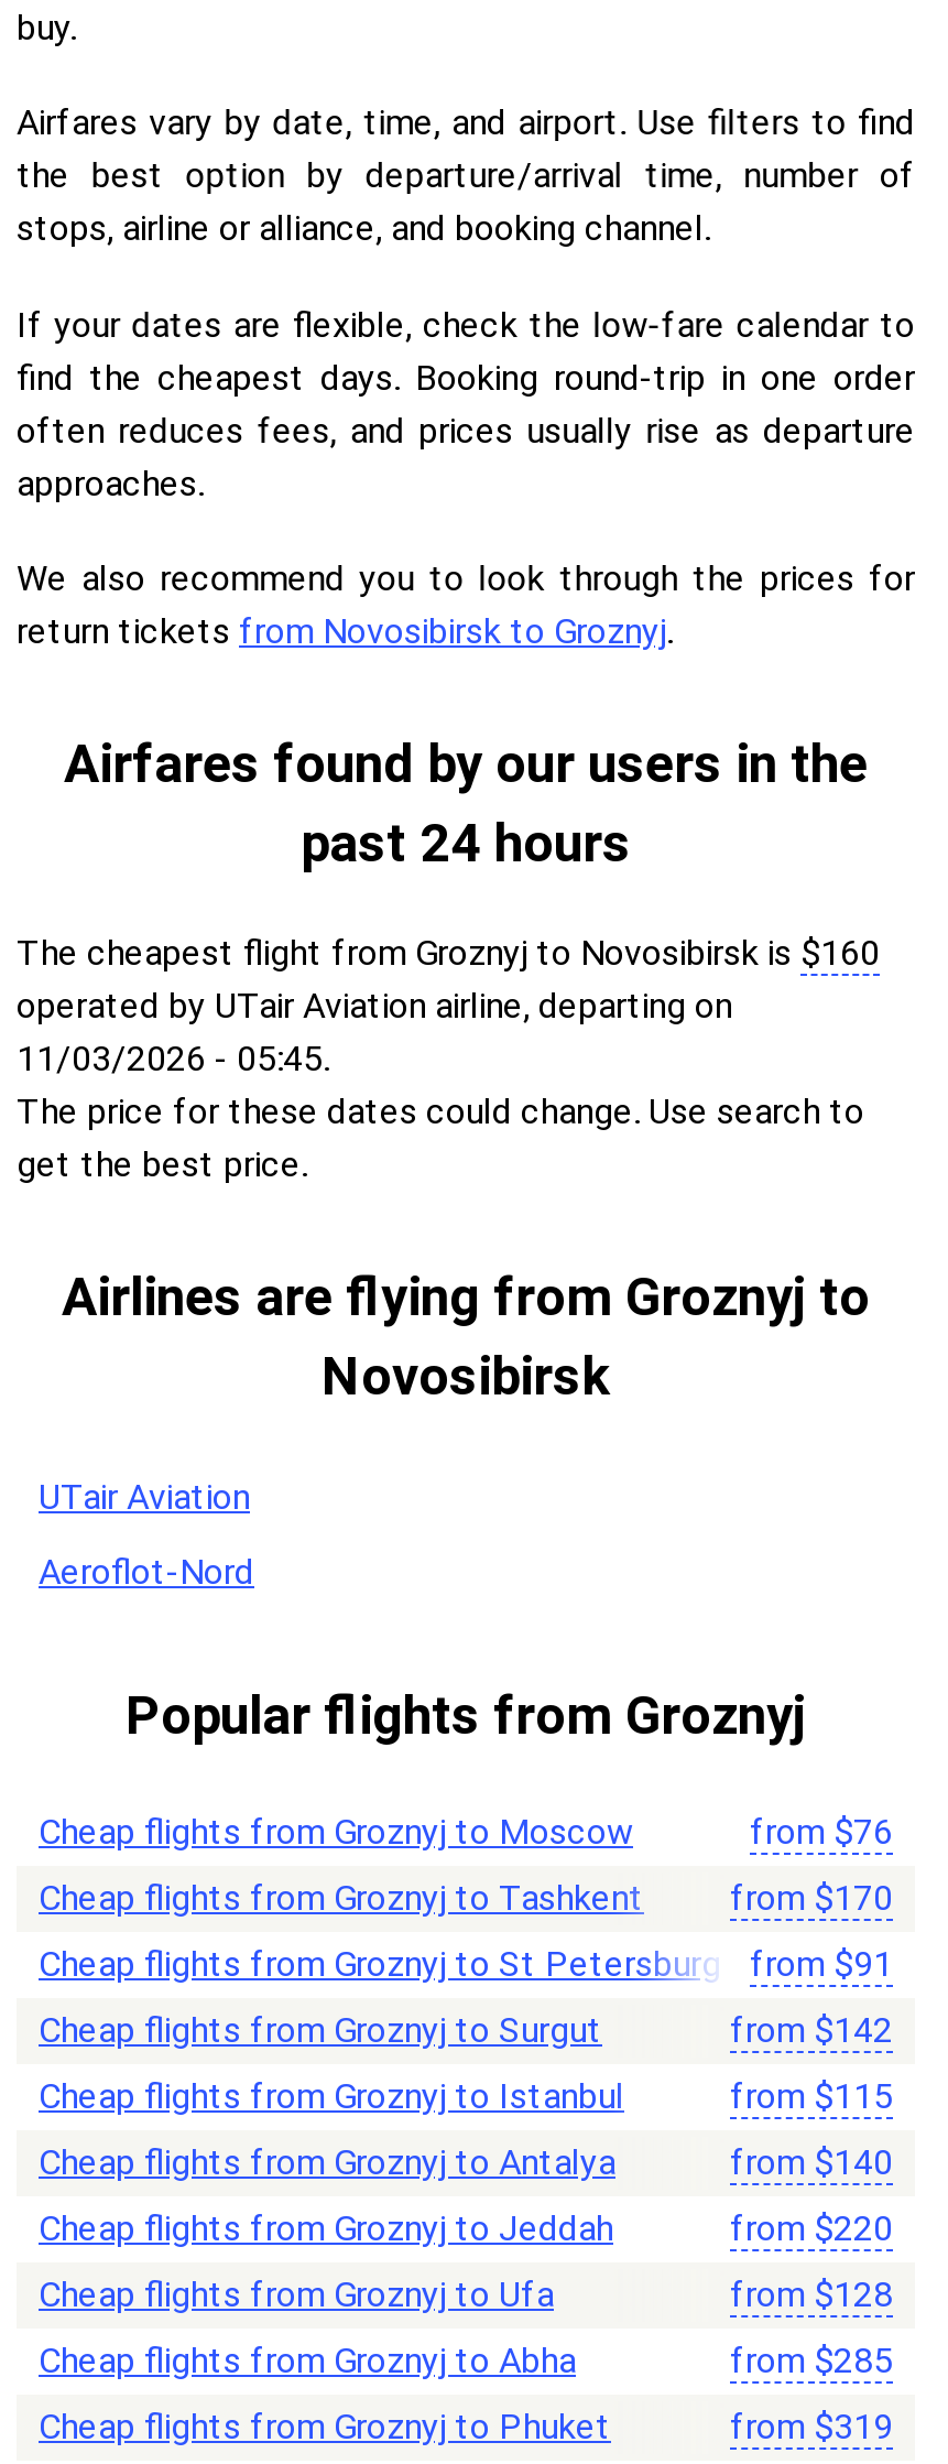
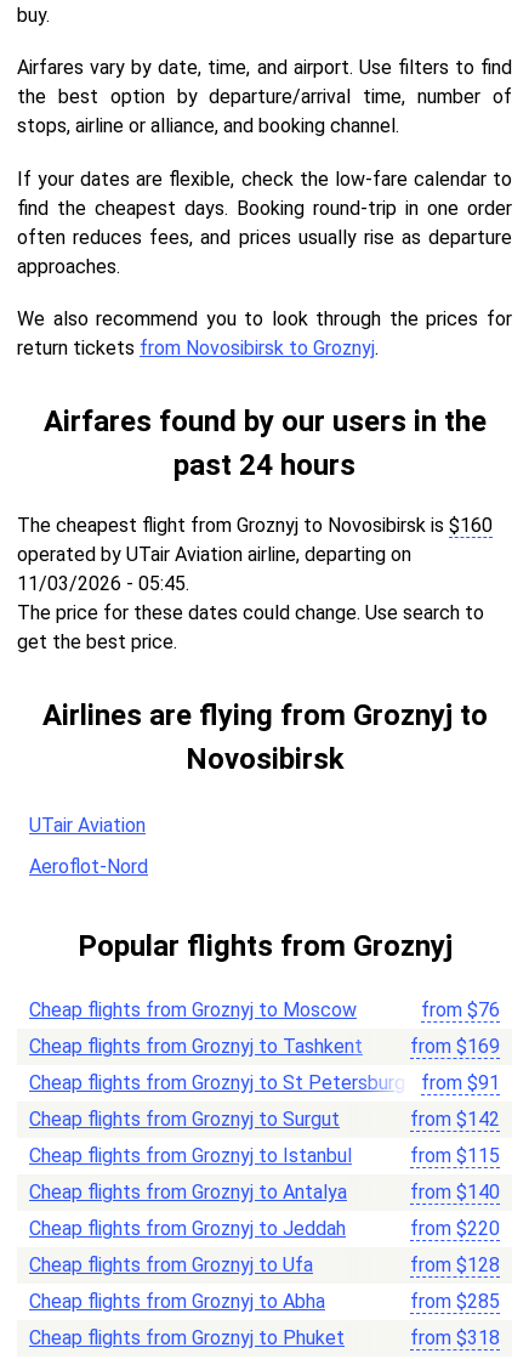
[730,1876,893,1918] from $170 -> [410,1034,500,1058] from $169
[730,2405,893,2447] from $319 -> [410,1326,500,1349] from $318

